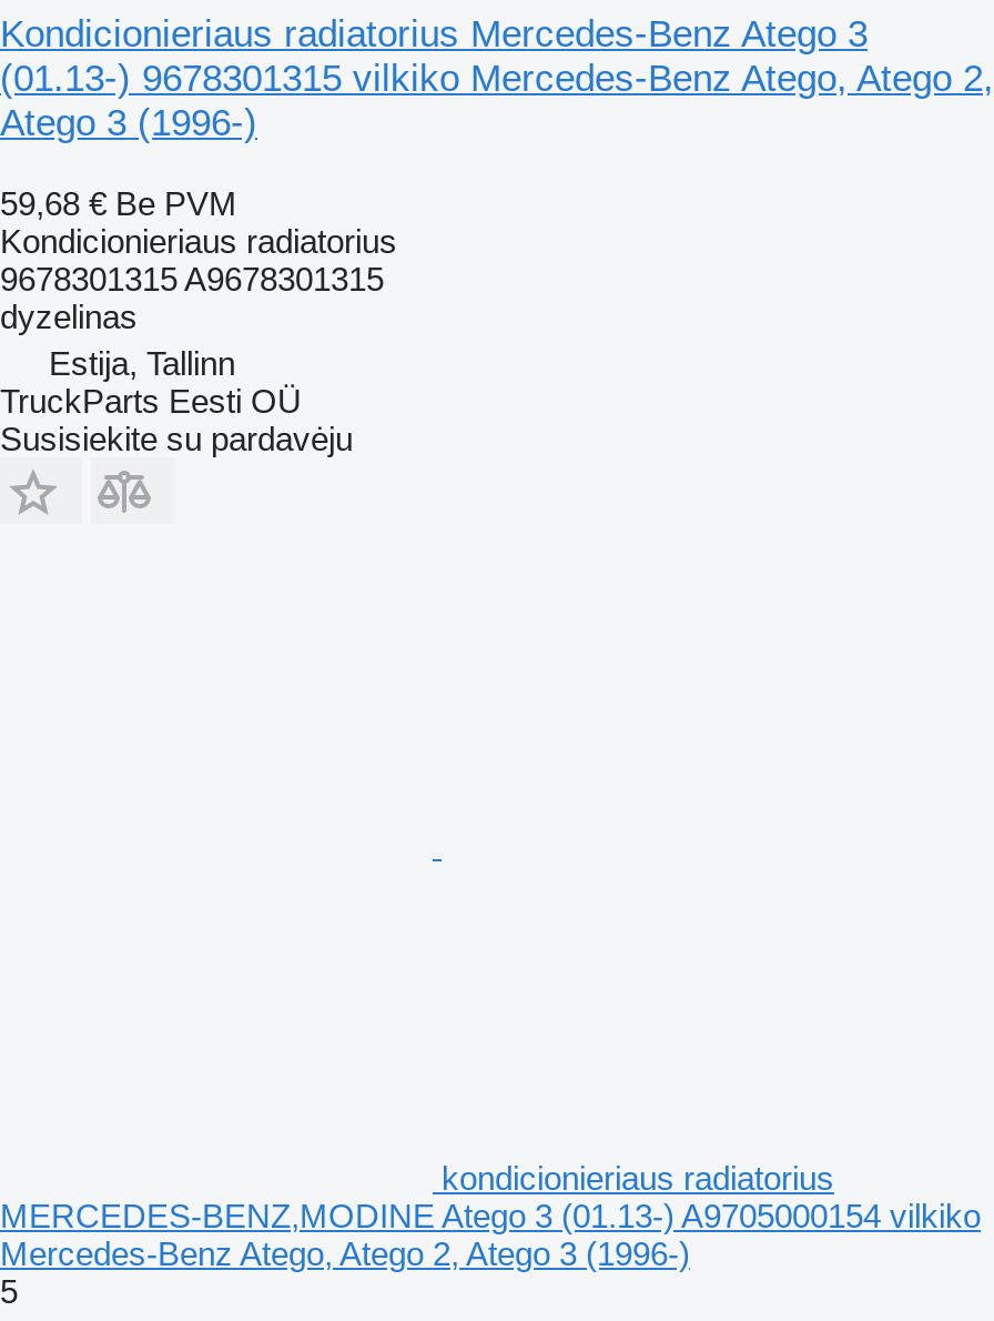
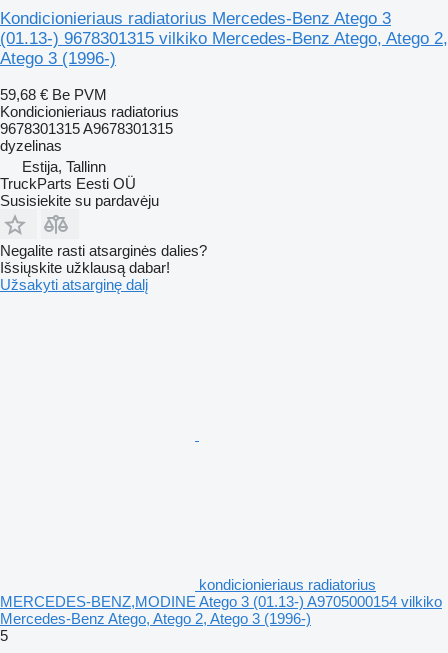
none -> [0,242,207,293] Negalite rasti atsarginės dalies? | Išsiųskite užklausą dabar! | Užsakyti atsarginę dalį

